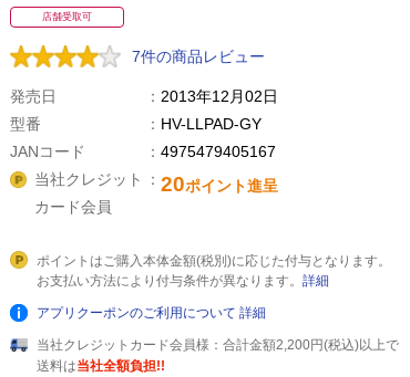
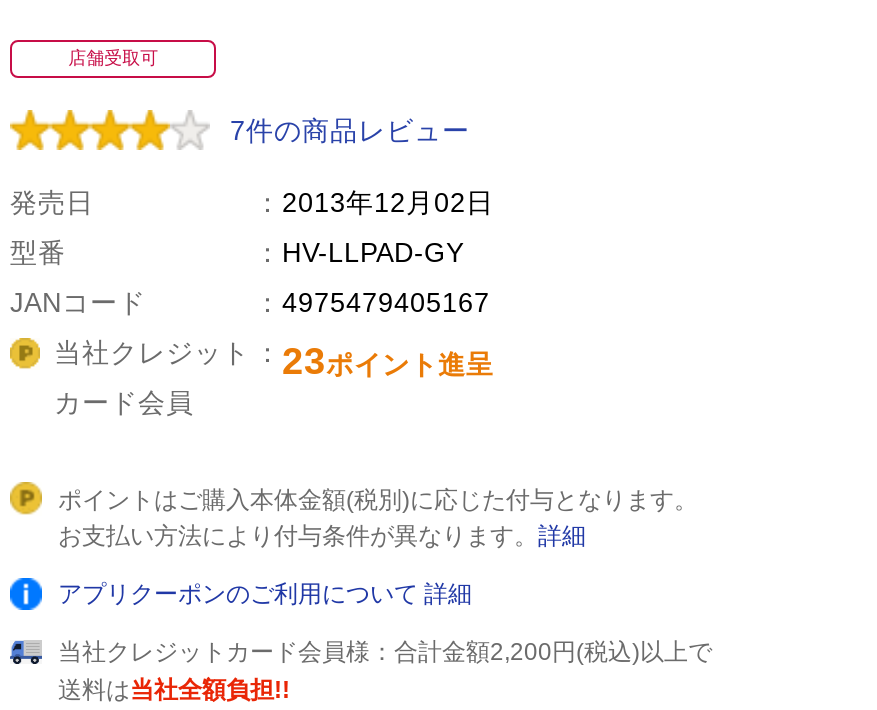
[161,172,278,195] 20ポイント進呈 -> [282,339,494,381] 23ポイント進呈

